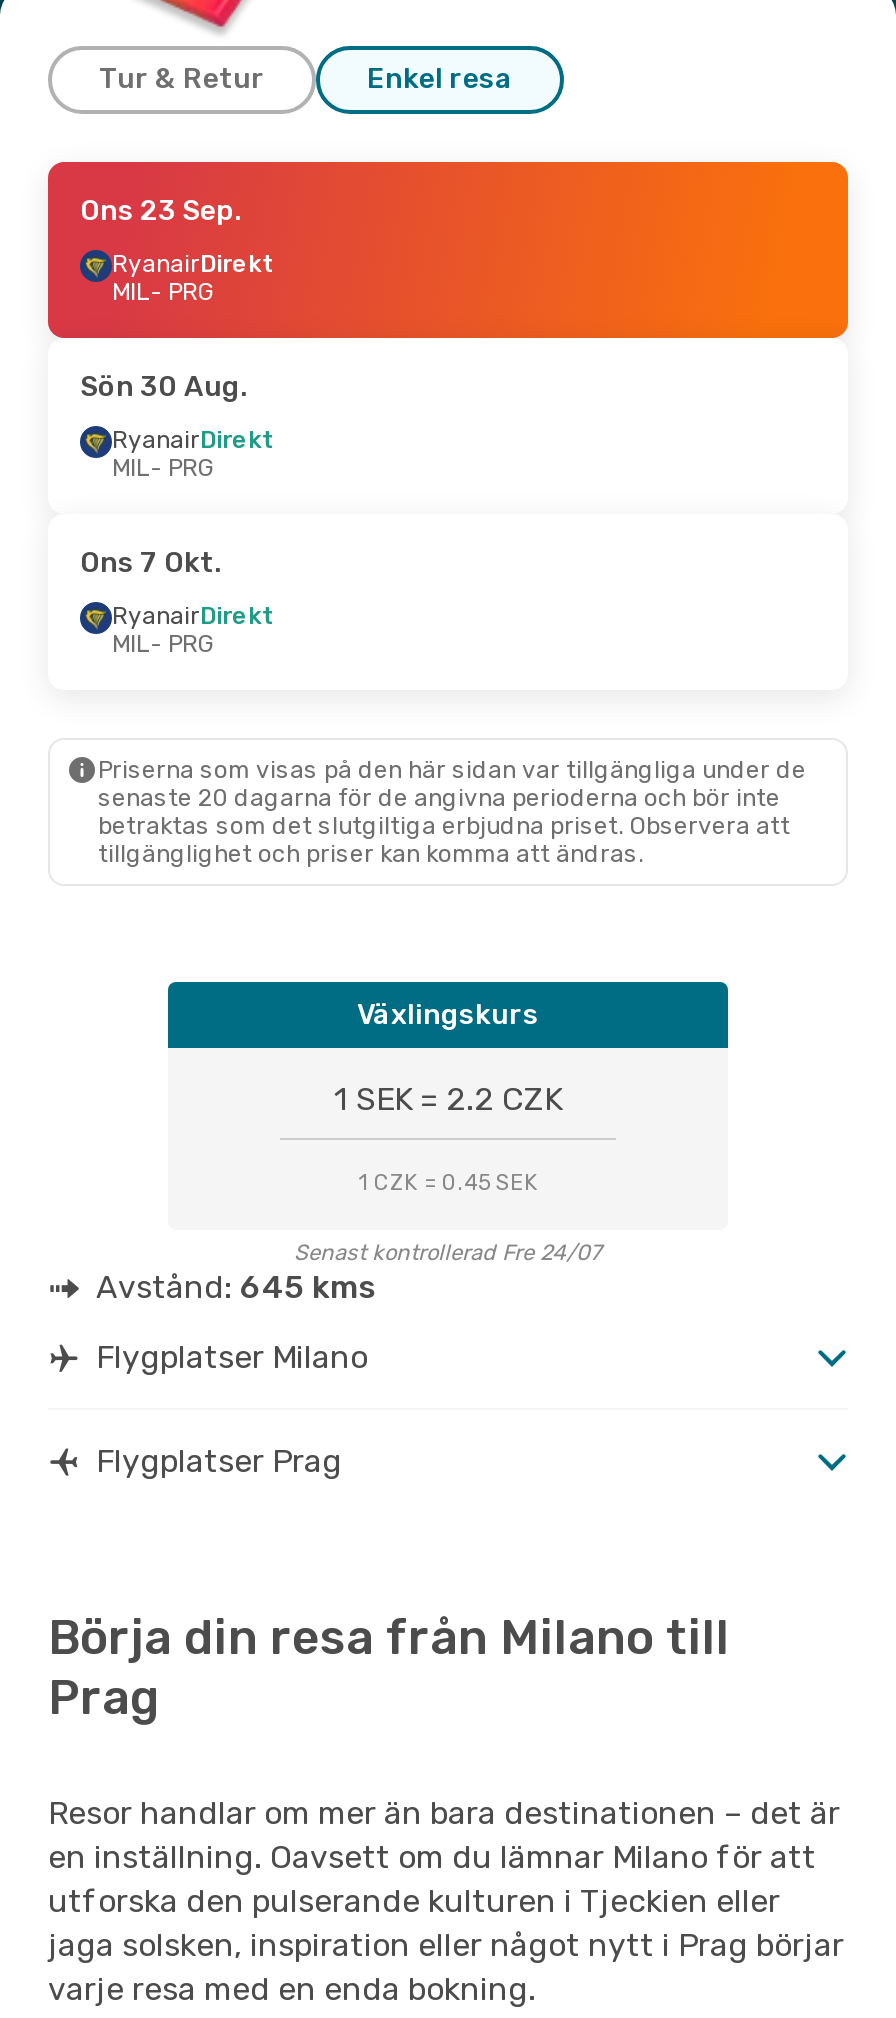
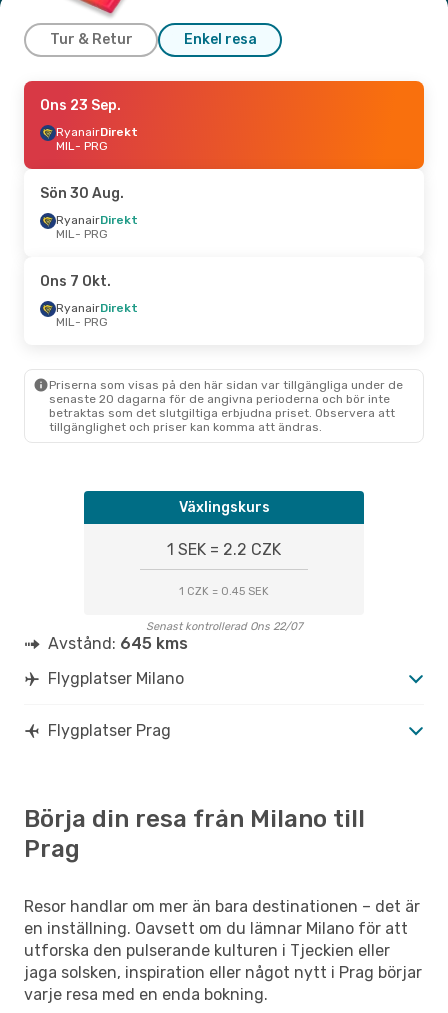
[294,1240,602,1266] Senast kontrollerad Fre 24/07 -> [145,620,302,633] Senast kontrollerad Ons 22/07

